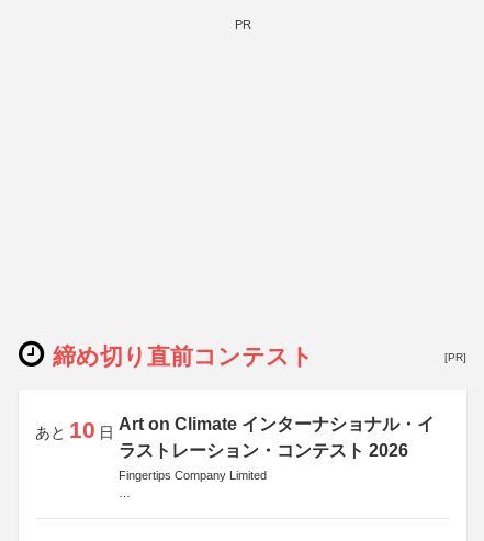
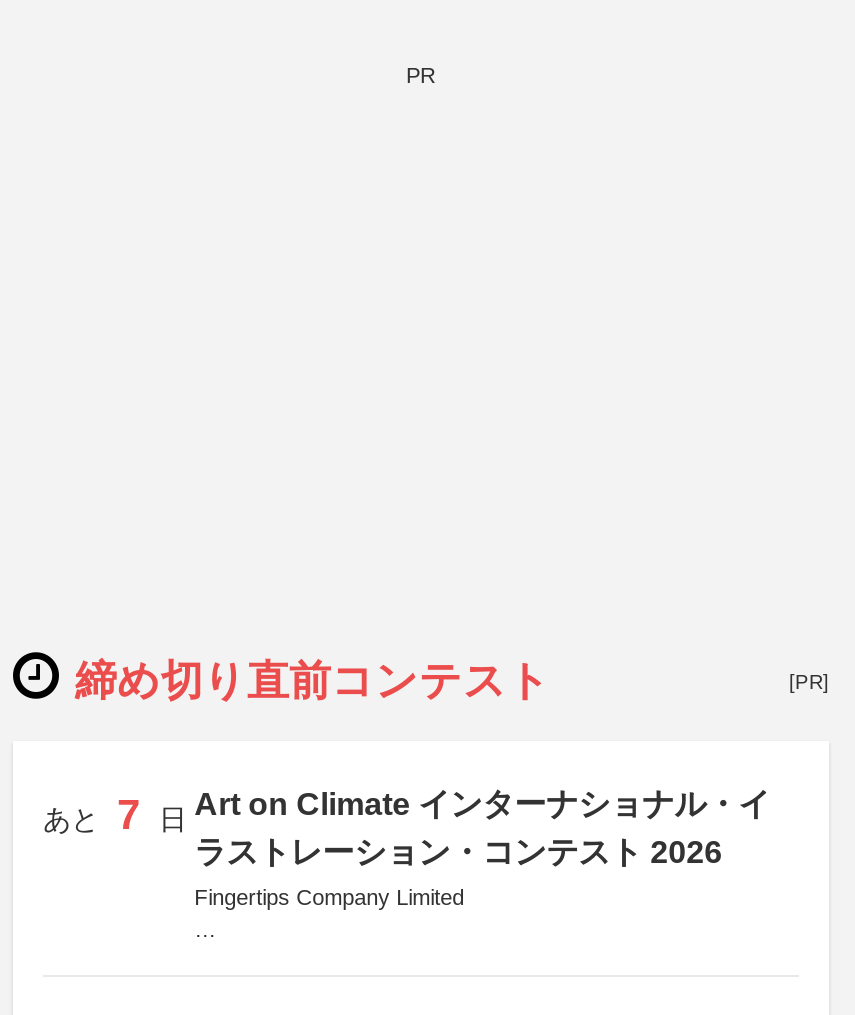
[35,415,434,442] あと 10 日 Art on Climate インターナショナル・イ -> [43,787,770,837] あと 7 日 Art on Climate インターナショナル・イ

